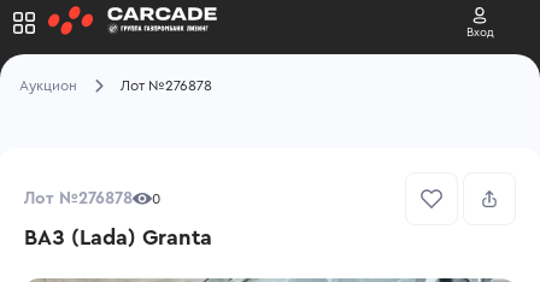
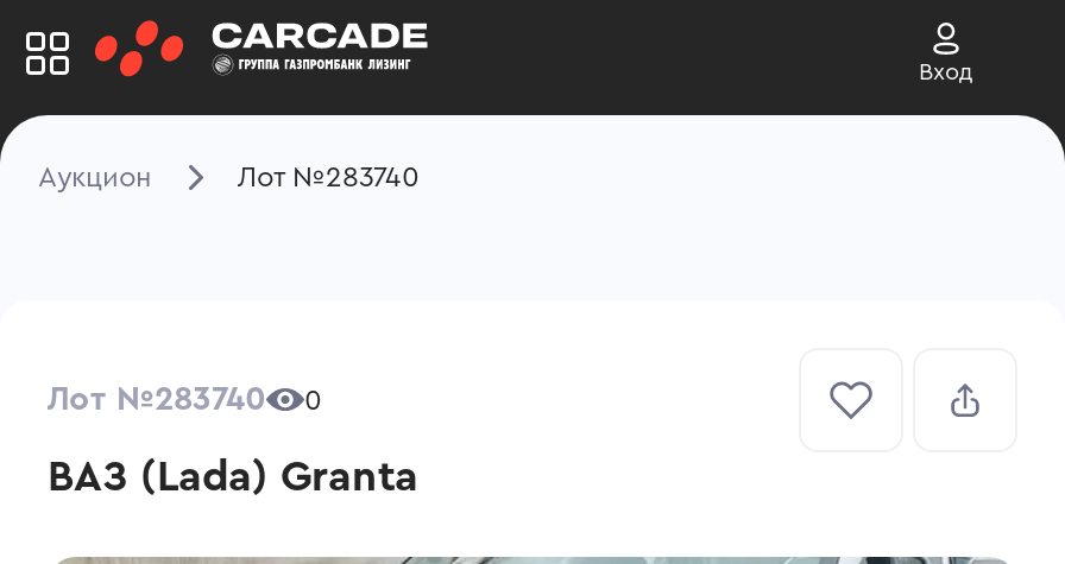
[121,78,212,93] Лот №276878 -> [238,163,418,191] Лот №283740
[24,190,160,207] Лот №276878 0 -> [48,384,321,417] Лот №283740 0

